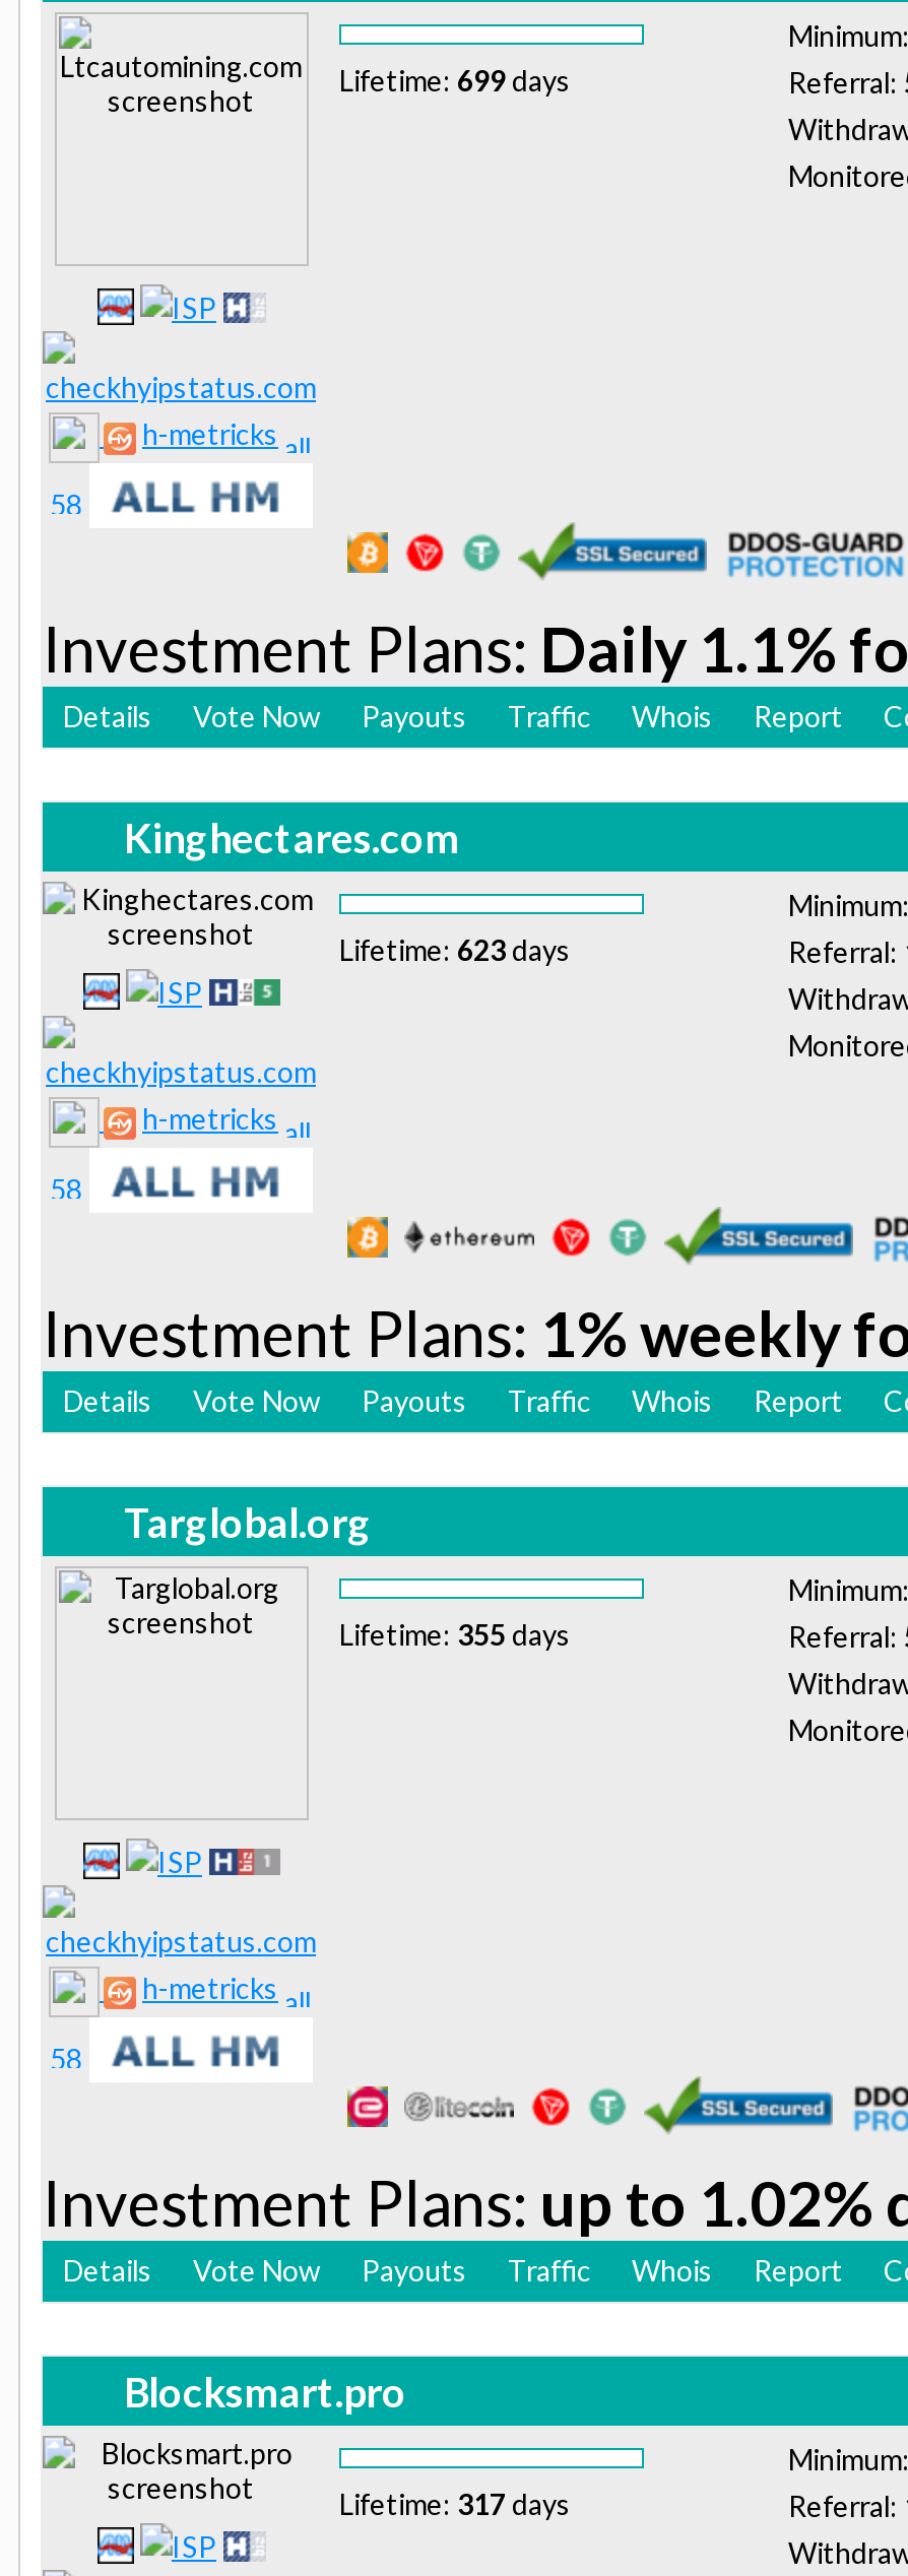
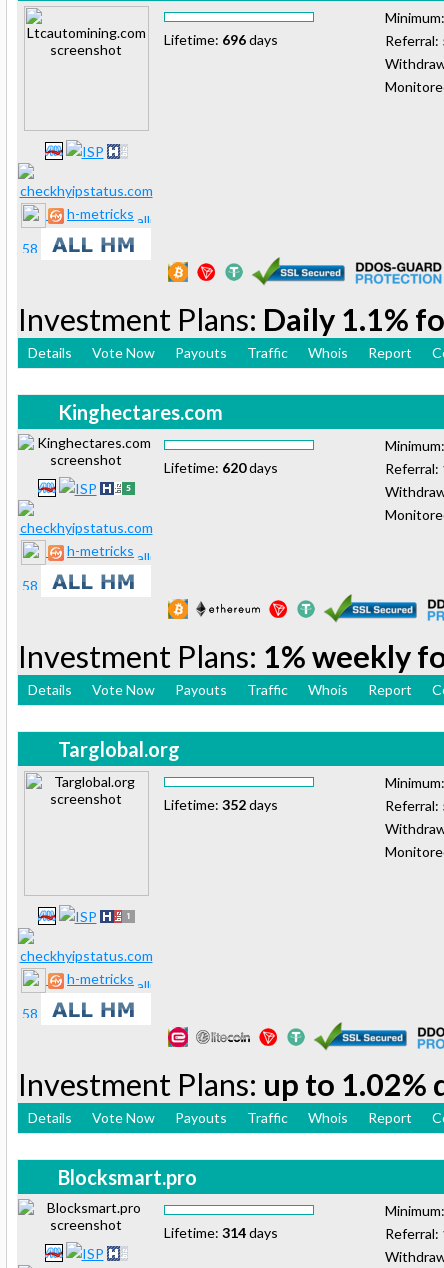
[339,64,571,98] Lifetime: 699 days -> [164,31,278,48] Lifetime: 696 days
[339,933,571,968] Lifetime: 623 days -> [164,459,278,476] Lifetime: 620 days
[339,1618,571,1652] Lifetime: 355 days -> [164,796,278,813] Lifetime: 352 days
[339,2487,571,2522] Lifetime: 317 days -> [164,1224,278,1241] Lifetime: 314 days

